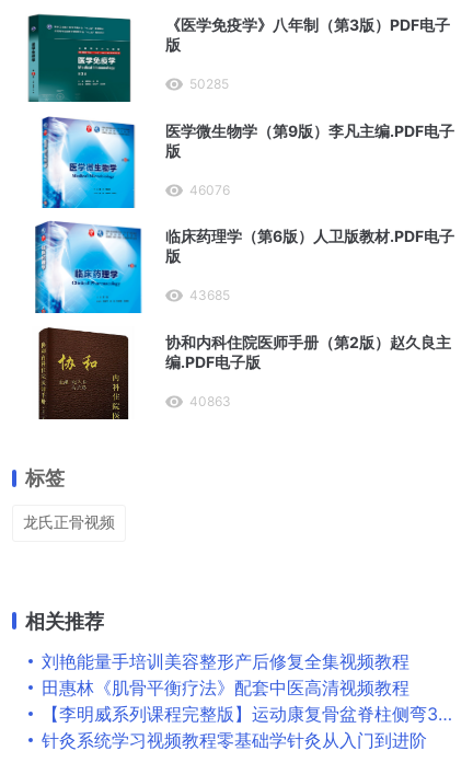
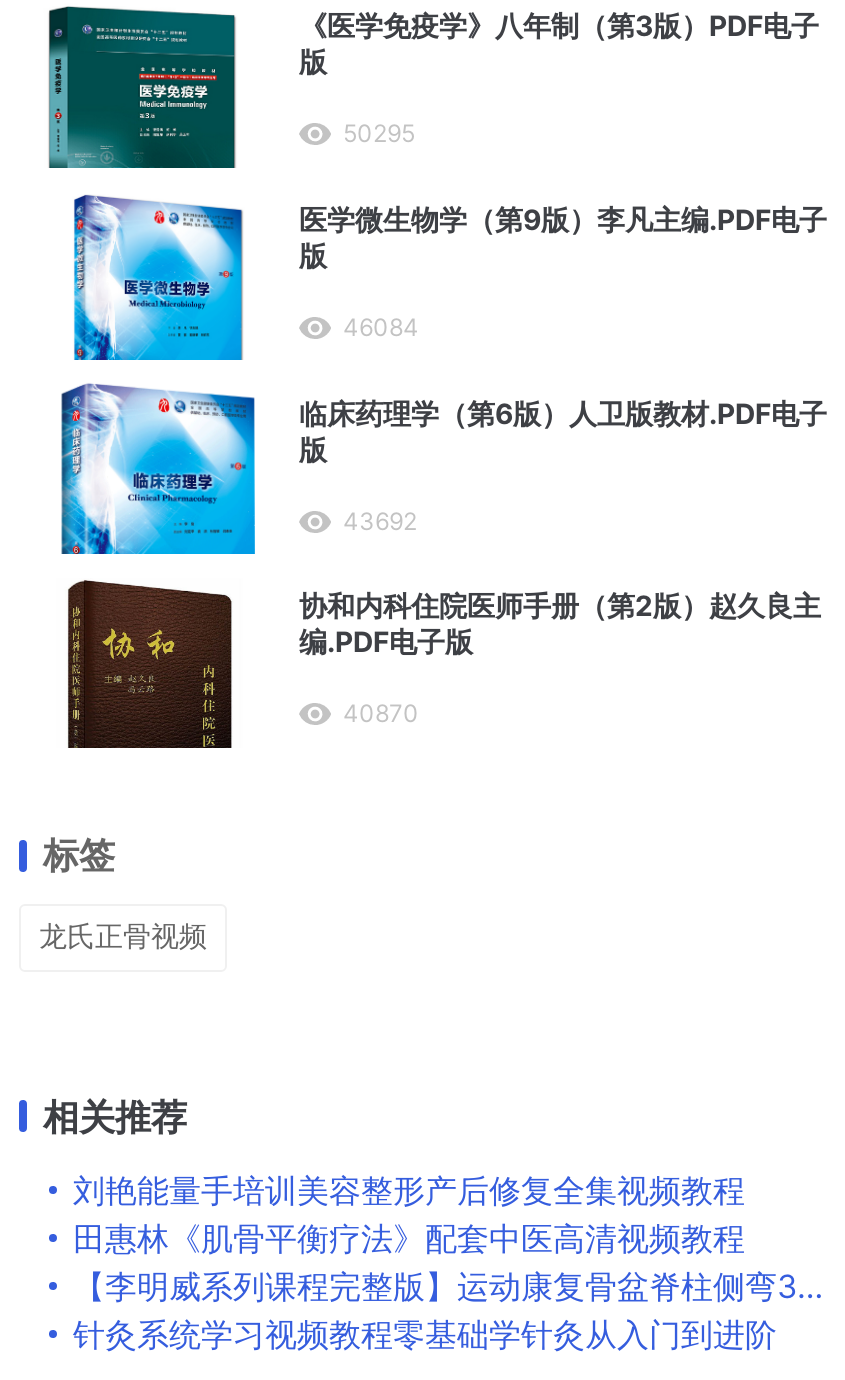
[189,75,229,92] 50285 -> [343,119,415,149] 50295
[189,181,230,198] 46076 -> [343,312,419,342] 46084
[189,287,230,303] 43685 -> [343,505,417,535] 43692
[189,393,231,409] 40863 -> [343,699,419,729] 40870

